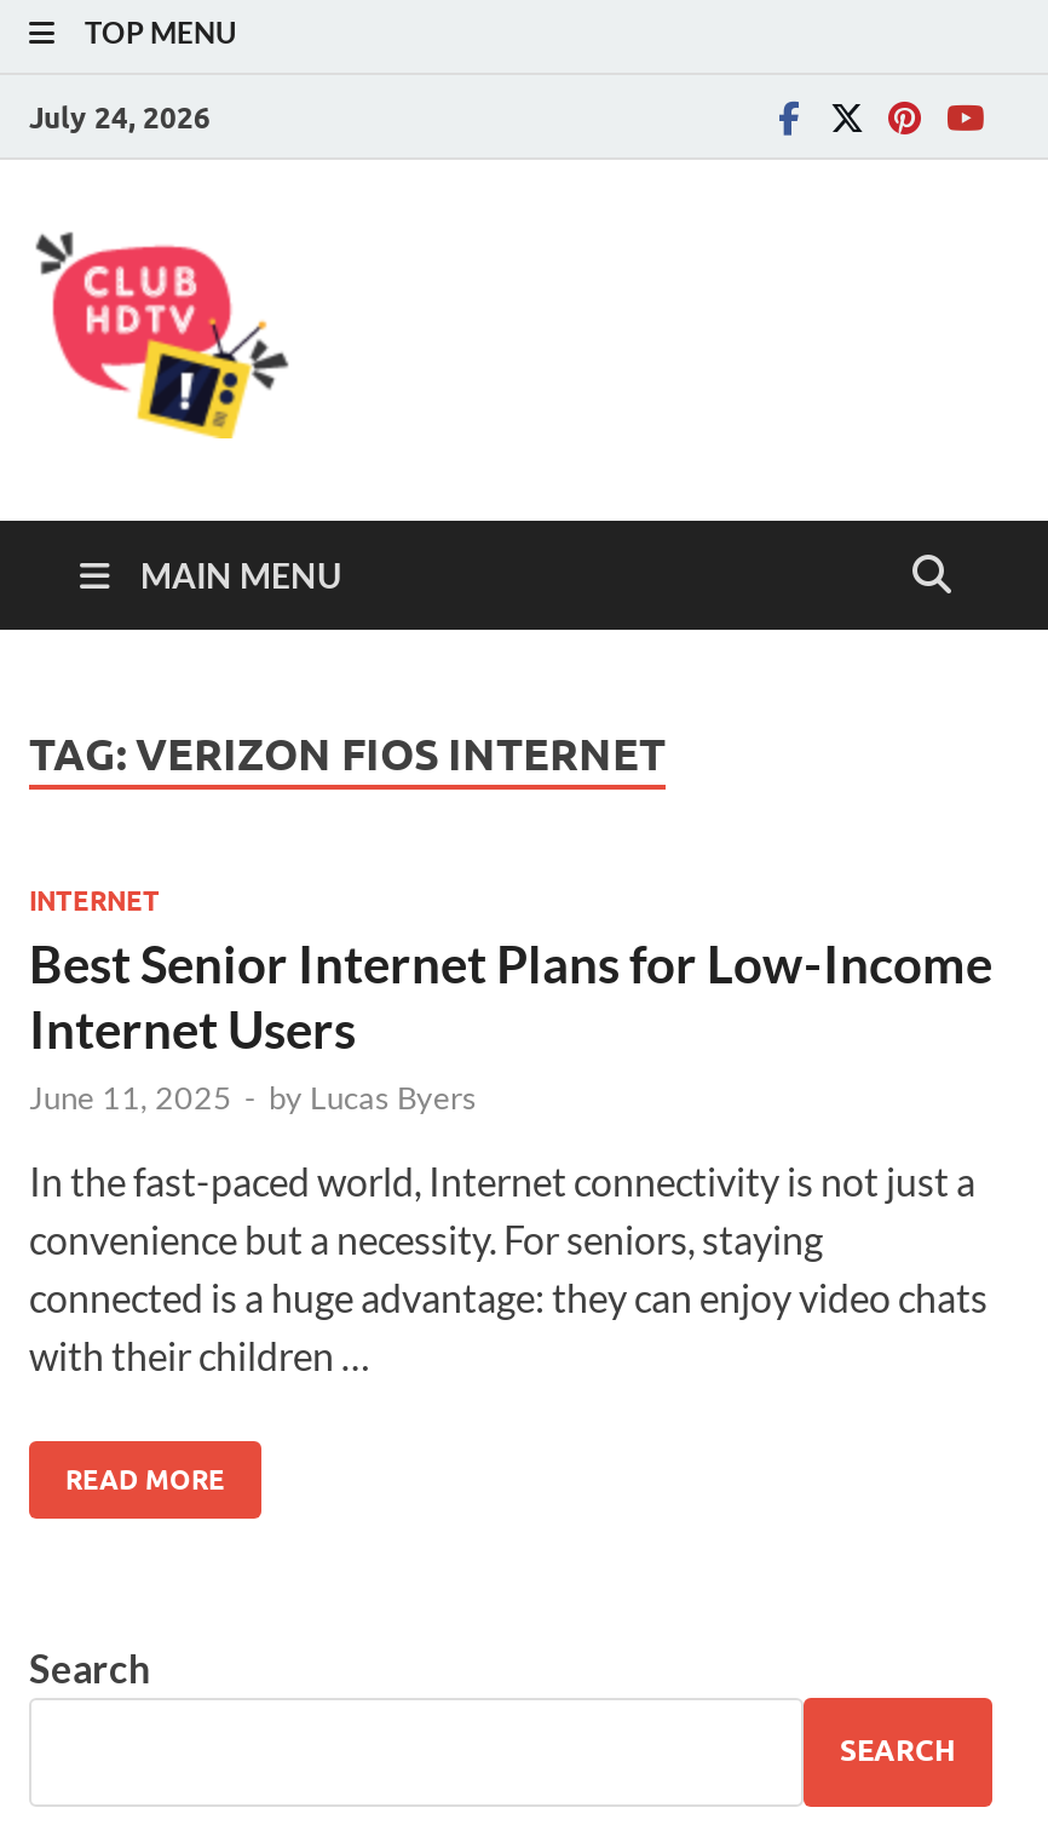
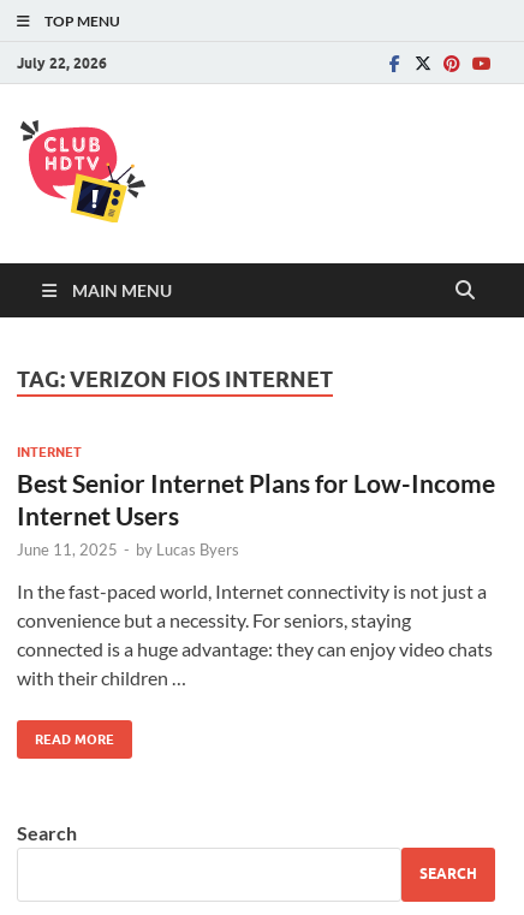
[29,98,211,134] July 24, 2026 -> [17,54,107,72] July 22, 2026

